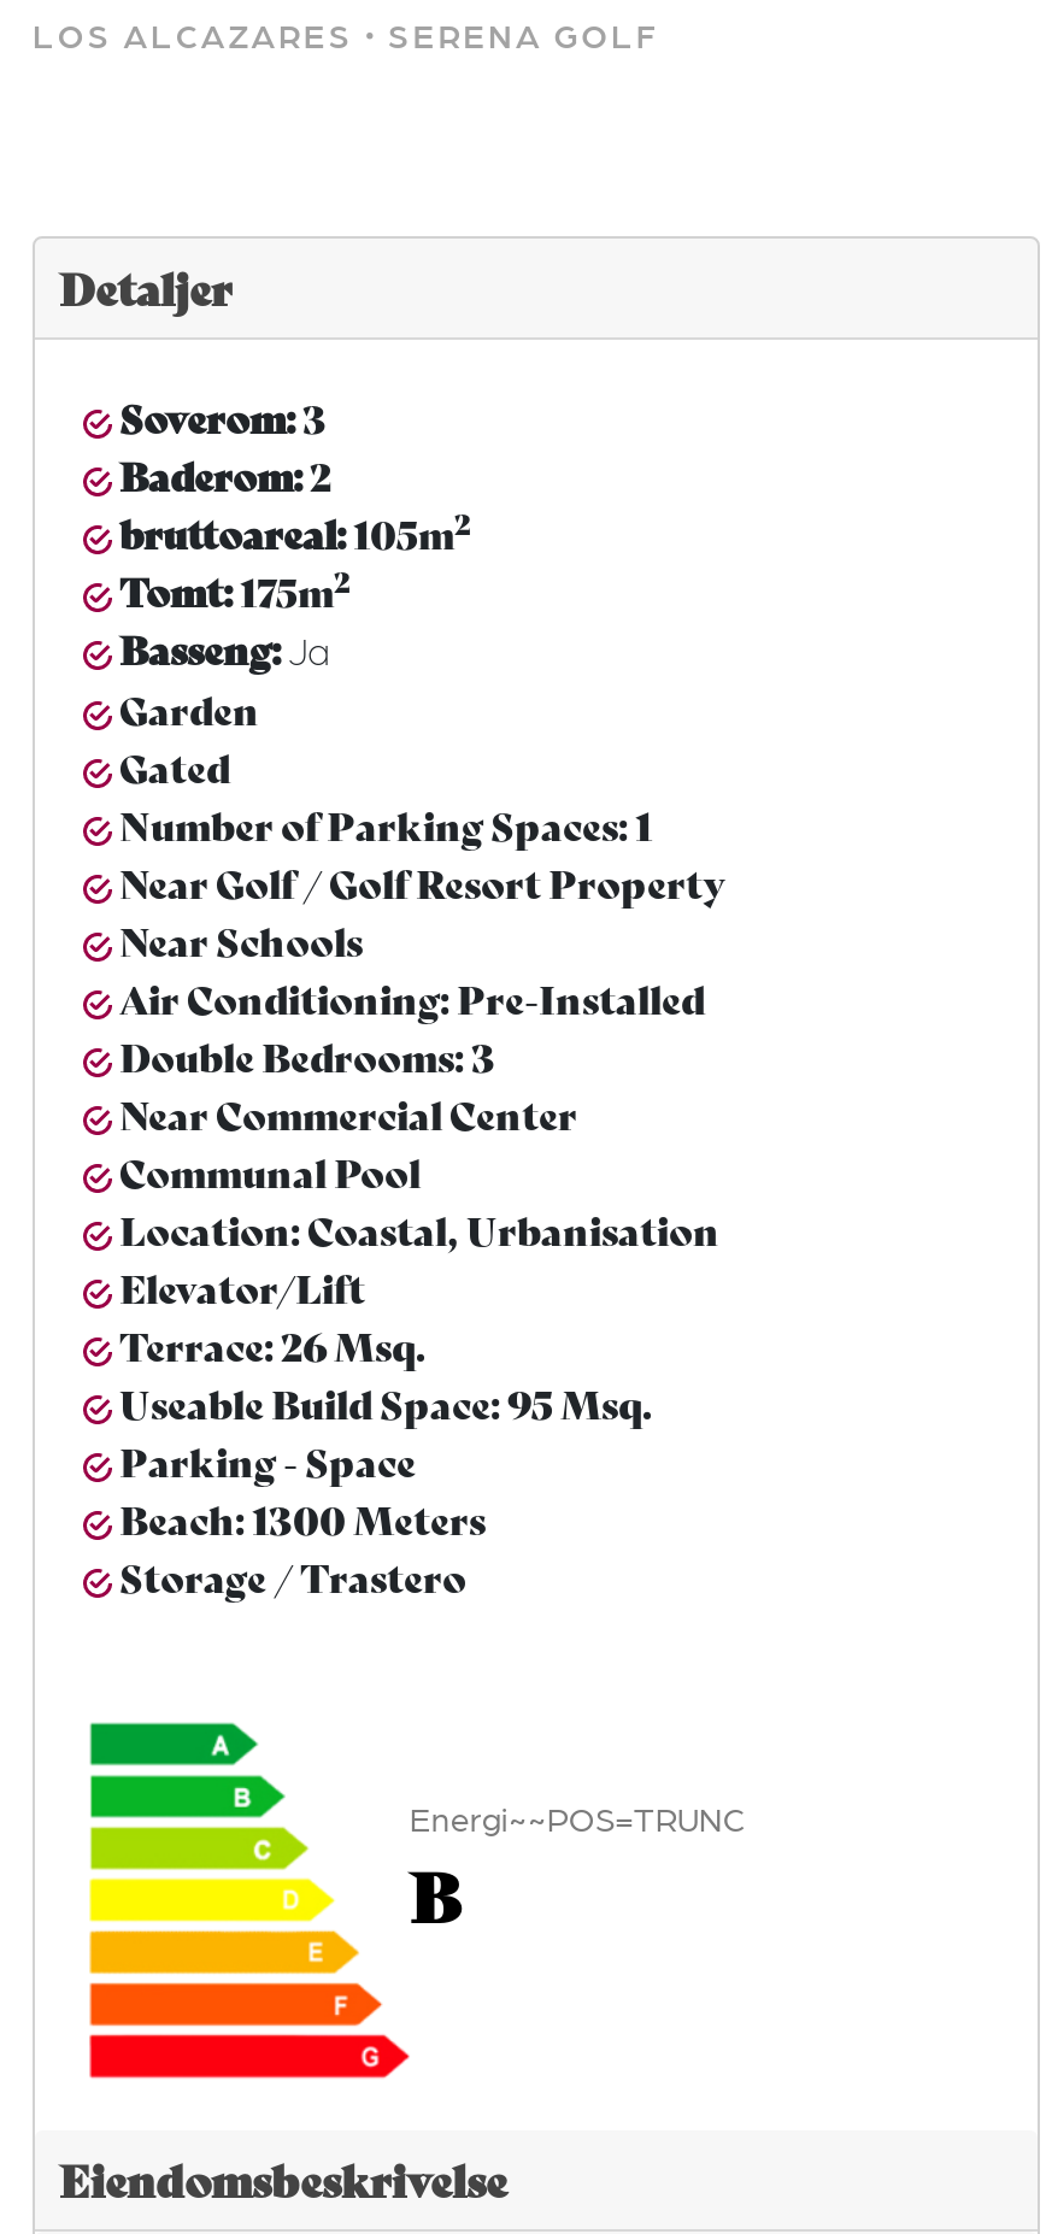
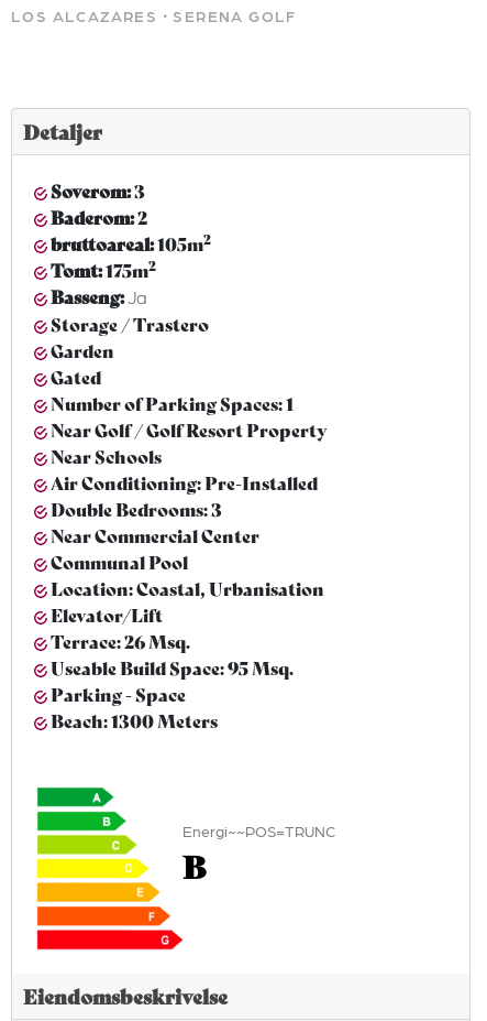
moved [112,680,727,1545] -> [47,337,328,732]: Garden | Gated | Number of Parking Spaces: 1 | ... | Parking - Space | Beach: 1300 Meters
moved [112,1547,466,1603] -> [47,311,209,336]: Storage / Trastero

